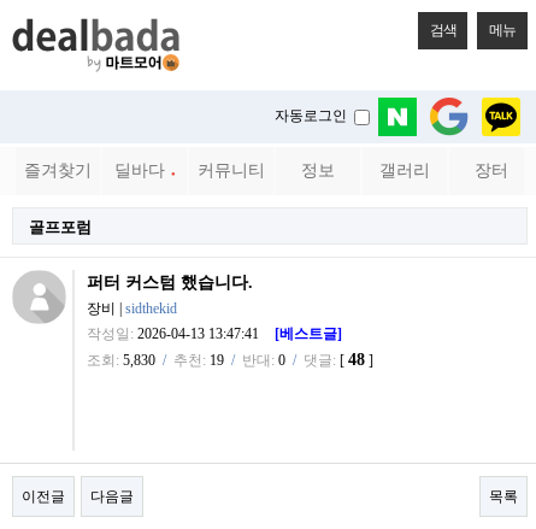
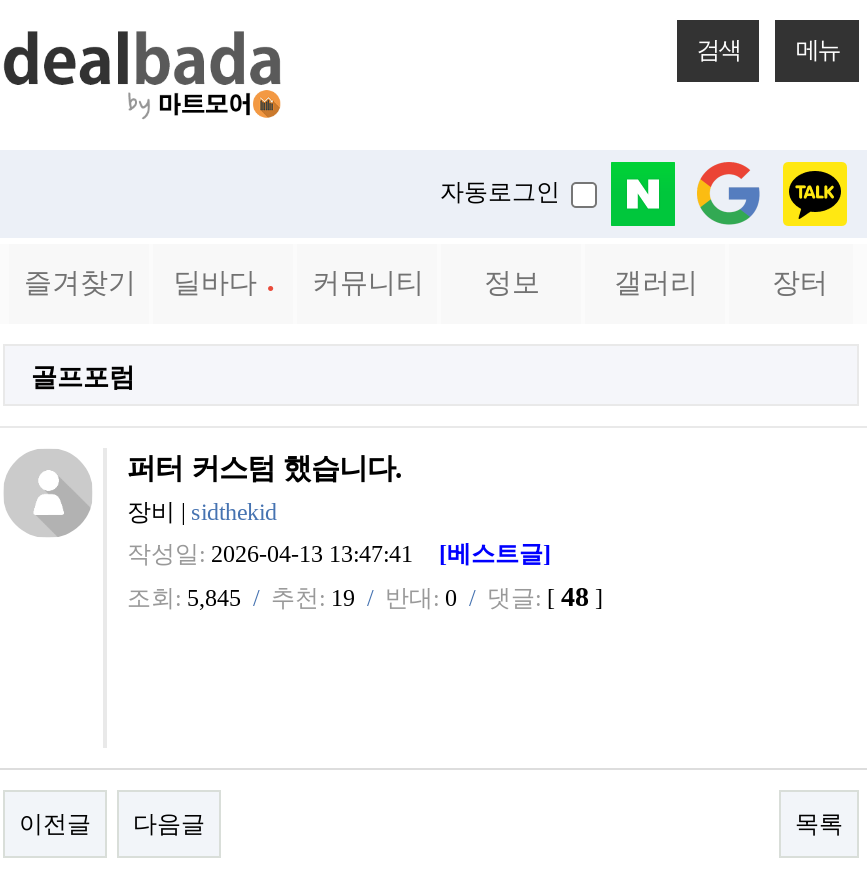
[87,351,373,369] 조회: 5,830 / 추천: 19 / 반대: 0 / 댓글: [48] -> [127,582,603,612] 조회: 5,845 / 추천: 19 / 반대: 0 / 댓글: [48]

